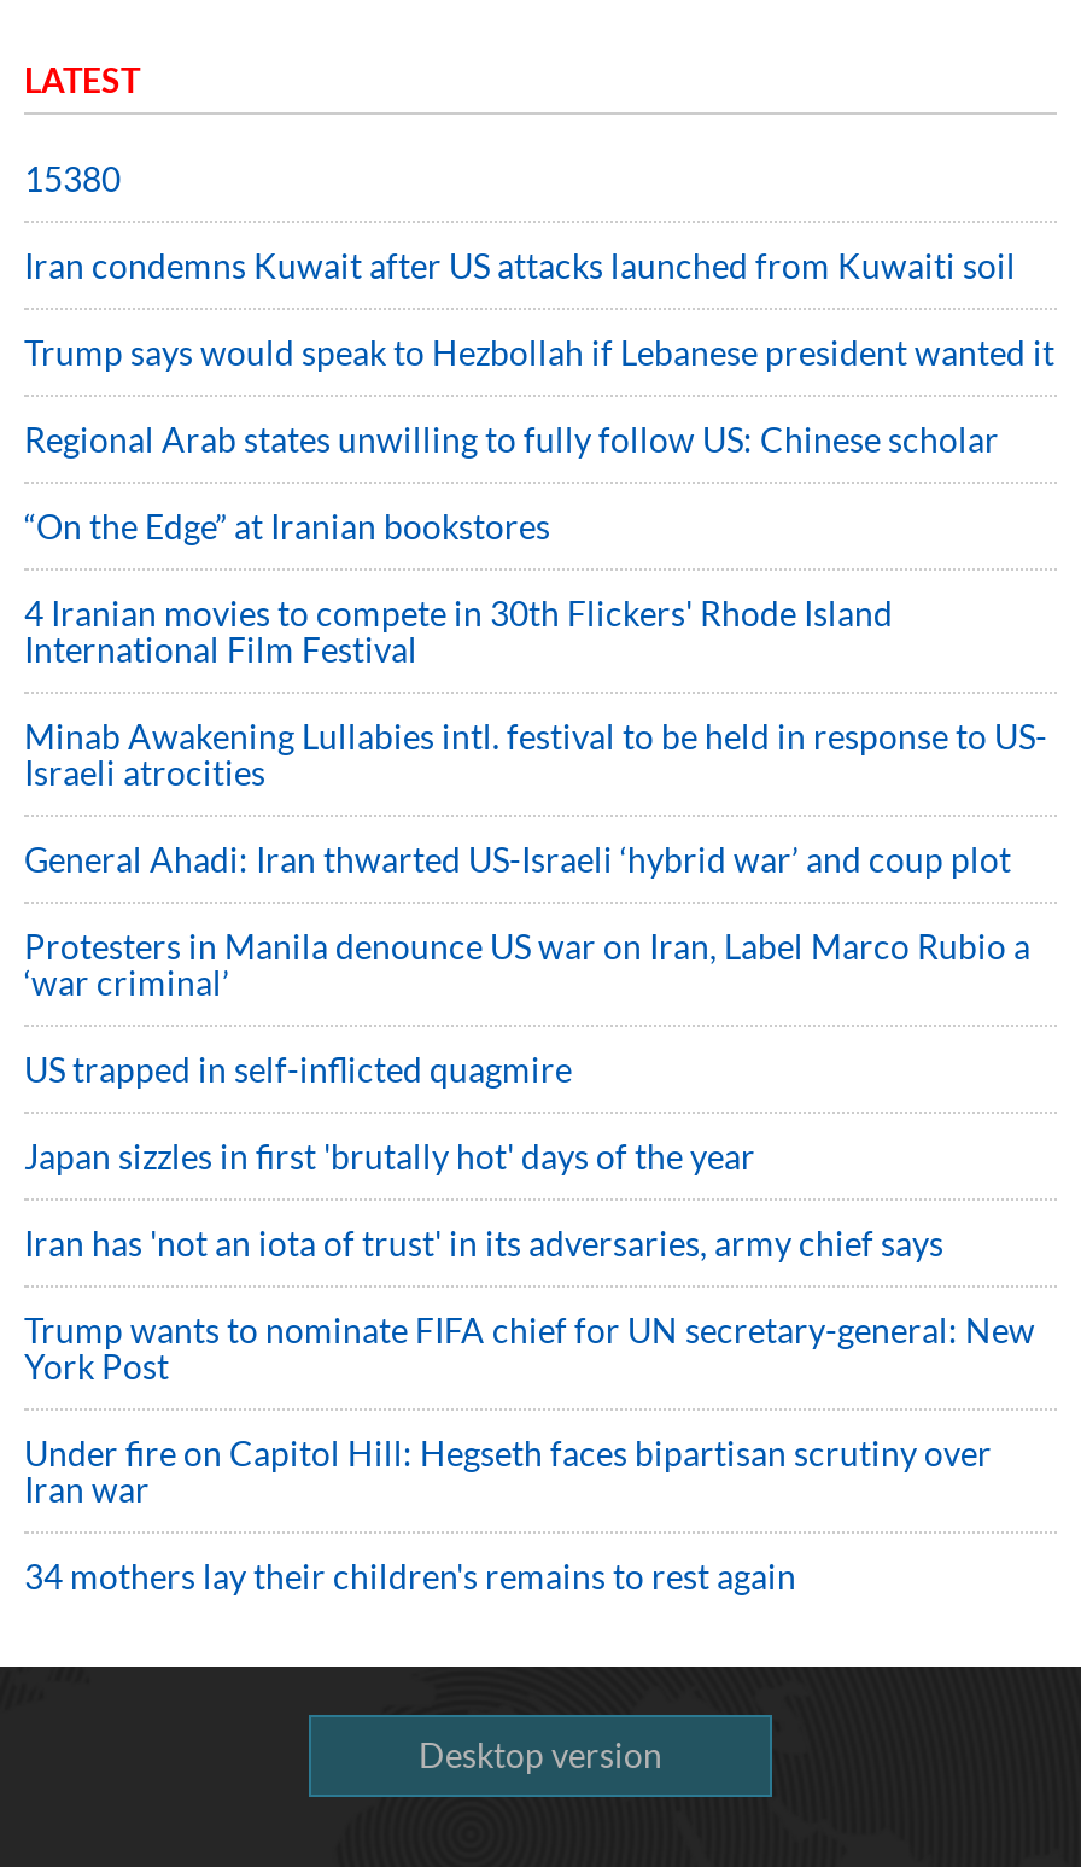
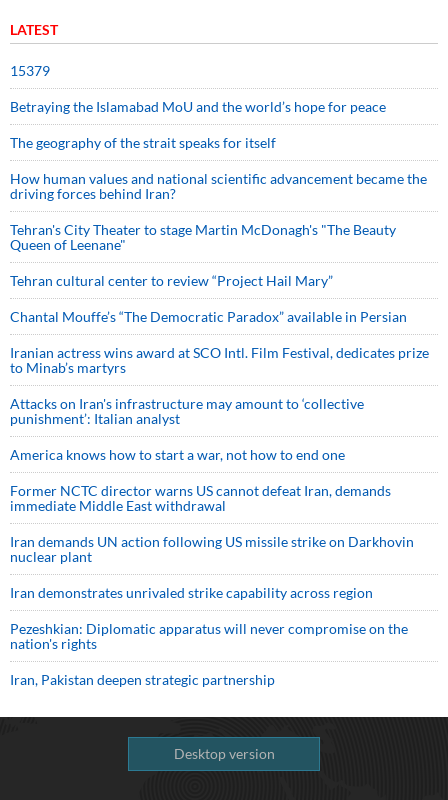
[24,158,121,199] 15380 -> [10,62,50,79] 15379
[24,245,1016,286] Iran condemns Kuwait after US attacks launched from Kuwaiti soil -> [10,98,386,115] Betraying the Islamabad MoU and the world’s hope for peace
[24,332,1054,373] Trump says would speak to Hezbollah if Lebanese president wanted it -> [10,134,276,151] The geography of the strait speaks for itself
[24,419,999,460] Regional Arab states unwilling to fully follow US: Chinese scholar -> [10,170,427,202] How human values and national scientific advancement became the | driving forces behind Iran?
[24,505,550,546] “On the Edge” at Iranian bookstores -> [10,221,396,253] Tehran's City Theater to stage Martin McDonagh's "The Beauty | Queen of Leenane"
[24,592,893,670] 4 Iranian movies to compete in 30th Flickers' Rhode Island | International Film Festival -> [10,272,333,289] Tehran cultural center to review “Project Hail Mary”
[24,715,1047,793] Minab Awakening Lullabies intl. festival to be held in response to US- | Israeli atrocities -> [10,308,407,325] Chantal Mouffe’s “The Democratic Paradox” available in Persian
[24,839,1011,880] General Ahadi: Iran thwarted US-Israeli ‘hybrid war’ and coup plot -> [10,344,429,376] Iranian actress wins award at SCO Intl. Film Festival, dedicates prize | to Minab’s martyrs
[24,925,1030,1003] Protesters in Manila denounce US war on Iran, Label Marco Rubio a | ‘war criminal’ -> [10,395,364,427] Attacks on Iran's infrastructure may amount to ‘collective | punishment’: Italian analyst
[24,1049,579,1090] US trapped in self-inflicted quagmire -> [10,446,345,463] America knows how to start a war, not how to end one
[24,1135,755,1176] Japan sizzles in first 'brutally hot' days of the year -> [10,482,391,514] Former NCTC director warns US cannot defeat Iran, demands | immediate Middle East withdrawal
[24,1222,951,1263] Iran has 'not an iota of trust' in its adversaries, army chief says -> [10,533,414,565] Iran demands UN action following US missile strike on Darkhovin | nuclear plant
[24,1309,1035,1386] Trump wants to nominate FIFA chief for UN secretary-general: New | York Post -> [10,584,373,601] Iran demonstrates unrivaled strike capability across region
[24,1432,992,1510] Under fire on Capitol Hill: Hegseth faces bipartisan scrutiny over | Iran war -> [10,620,408,652] Pezeshkian: Diplomatic apparatus will never compromise on the | nation's rights
[24,1555,796,1596] 34 mothers lay their children's remains to rest again -> [10,671,275,688] Iran, Pakistan deepen strategic partnership

